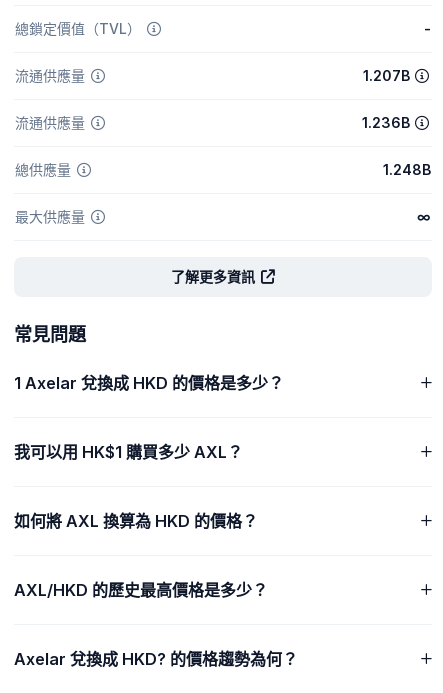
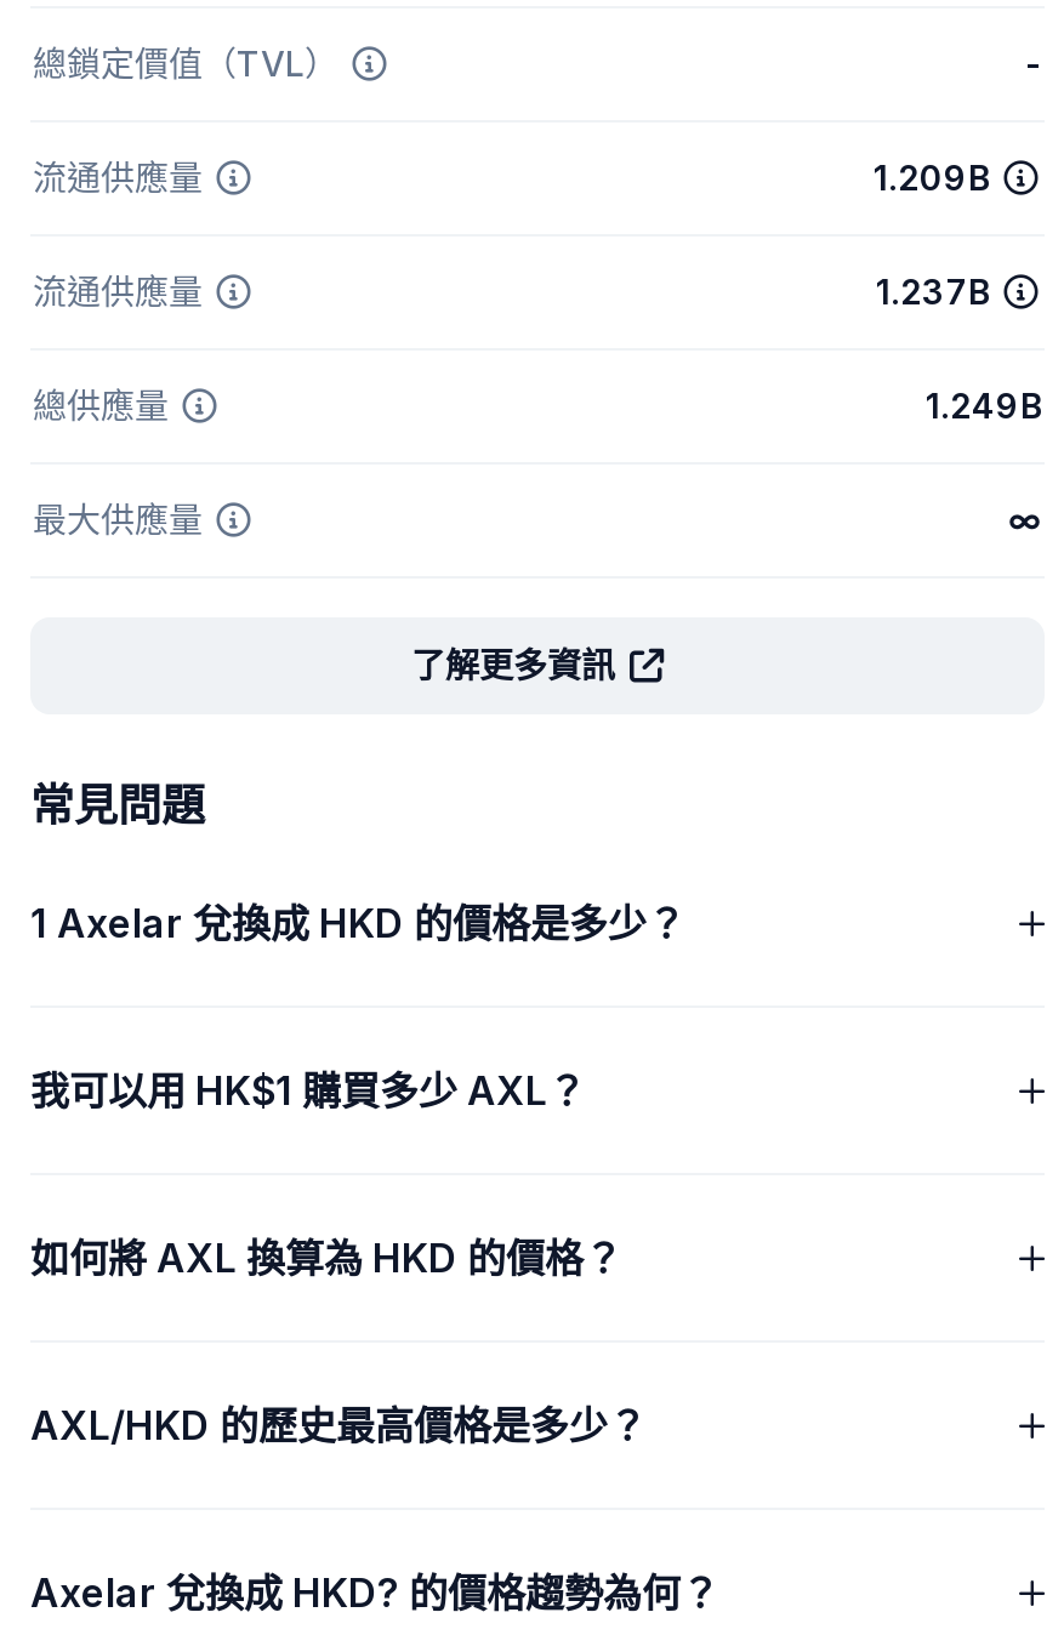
[362,67,409,84] 1.207B -> [874,156,990,198] 1.209B
[361,114,409,131] 1.236B -> [876,270,990,312] 1.237B
[383,161,431,178] 1.248B -> [926,384,1042,426] 1.249B

